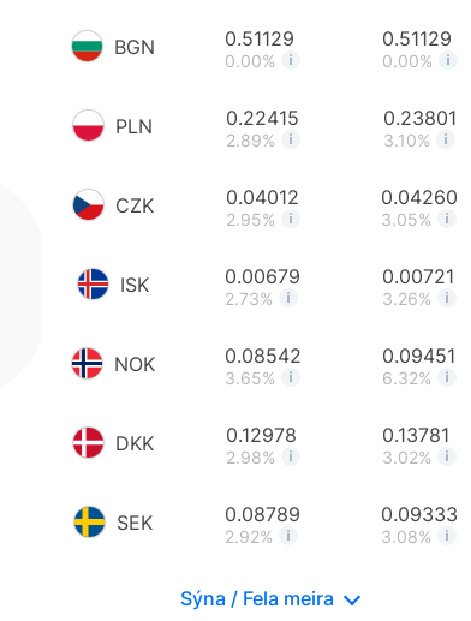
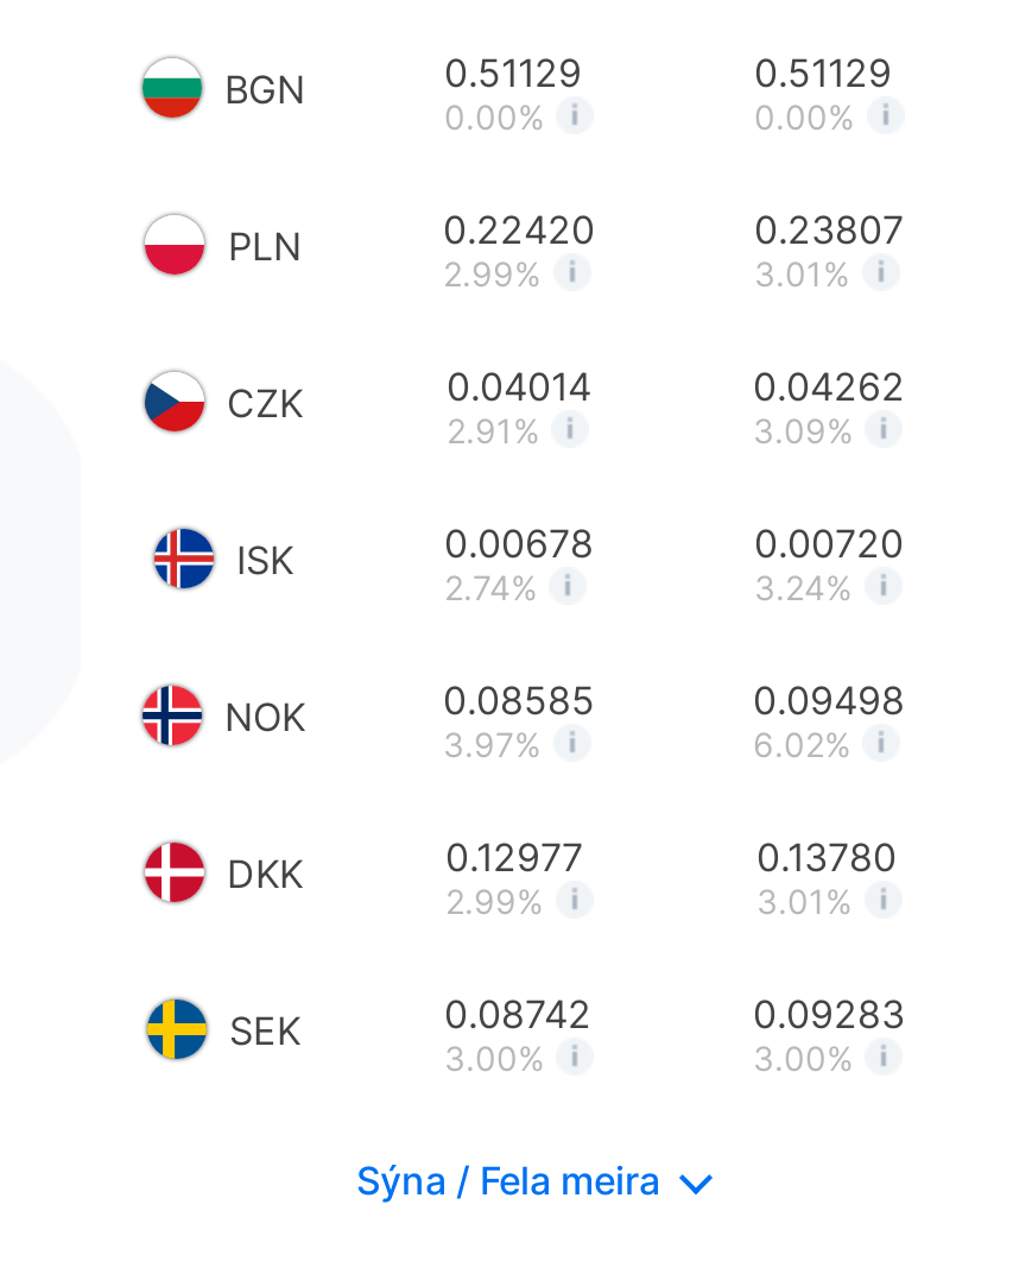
[225,106,299,130] 0.22415 -> [443,206,595,253] 0.22420
[383,106,456,130] 0.23801 -> [754,206,904,253] 0.23807
[225,130,275,150] 2.89% -> [443,253,540,294] 2.99%
[383,130,430,150] 3.10% -> [754,253,849,294] 3.01%
[225,185,299,209] 0.04012 -> [447,362,591,410] 0.04014
[381,185,458,209] 0.04260 -> [753,362,905,410] 0.04262
[225,209,275,229] 2.95% -> [447,410,539,450] 2.91%
[381,209,431,229] 3.05% -> [753,410,853,450] 3.09%
[225,264,300,288] 0.00679 -> [444,519,594,567] 0.00678
[382,264,454,288] 0.00721 -> [754,519,904,567] 0.00720
[225,288,273,309] 2.73% -> [444,567,537,607] 2.74%
[382,288,431,309] 3.26% -> [754,567,851,607] 3.24%
[224,344,301,368] 0.08542 -> [443,676,595,724] 0.08585
[382,344,455,368] 0.09451 -> [753,676,905,724] 0.09498
[224,368,275,388] 3.65% -> [443,724,540,764] 3.97%
[382,368,431,388] 6.32% -> [753,724,850,764] 6.02%
[225,423,296,447] 0.12978 -> [445,833,583,881] 0.12977
[382,423,449,447] 0.13781 -> [756,833,897,881] 0.13780
[225,447,275,467] 2.98% -> [445,881,543,921] 2.99%
[382,447,431,467] 3.02% -> [756,881,851,921] 3.01%
[225,502,300,526] 0.08789 -> [444,990,591,1038] 0.08742
[381,502,458,526] 0.09333 -> [753,990,905,1038] 0.09283
[225,526,273,547] 2.92% -> [444,1038,544,1078] 3.00%
[381,526,431,547] 3.08% -> [753,1038,853,1078] 3.00%

